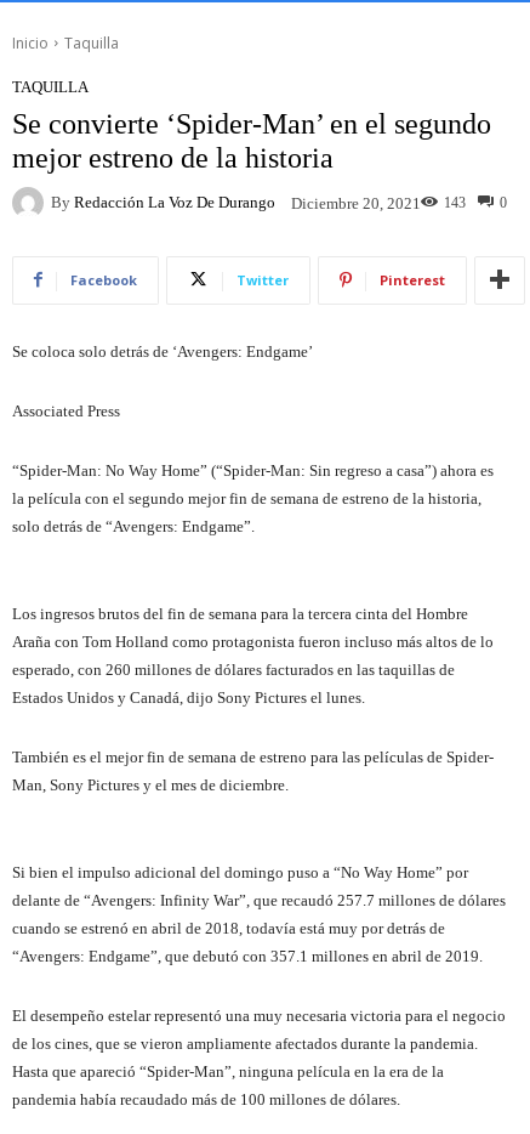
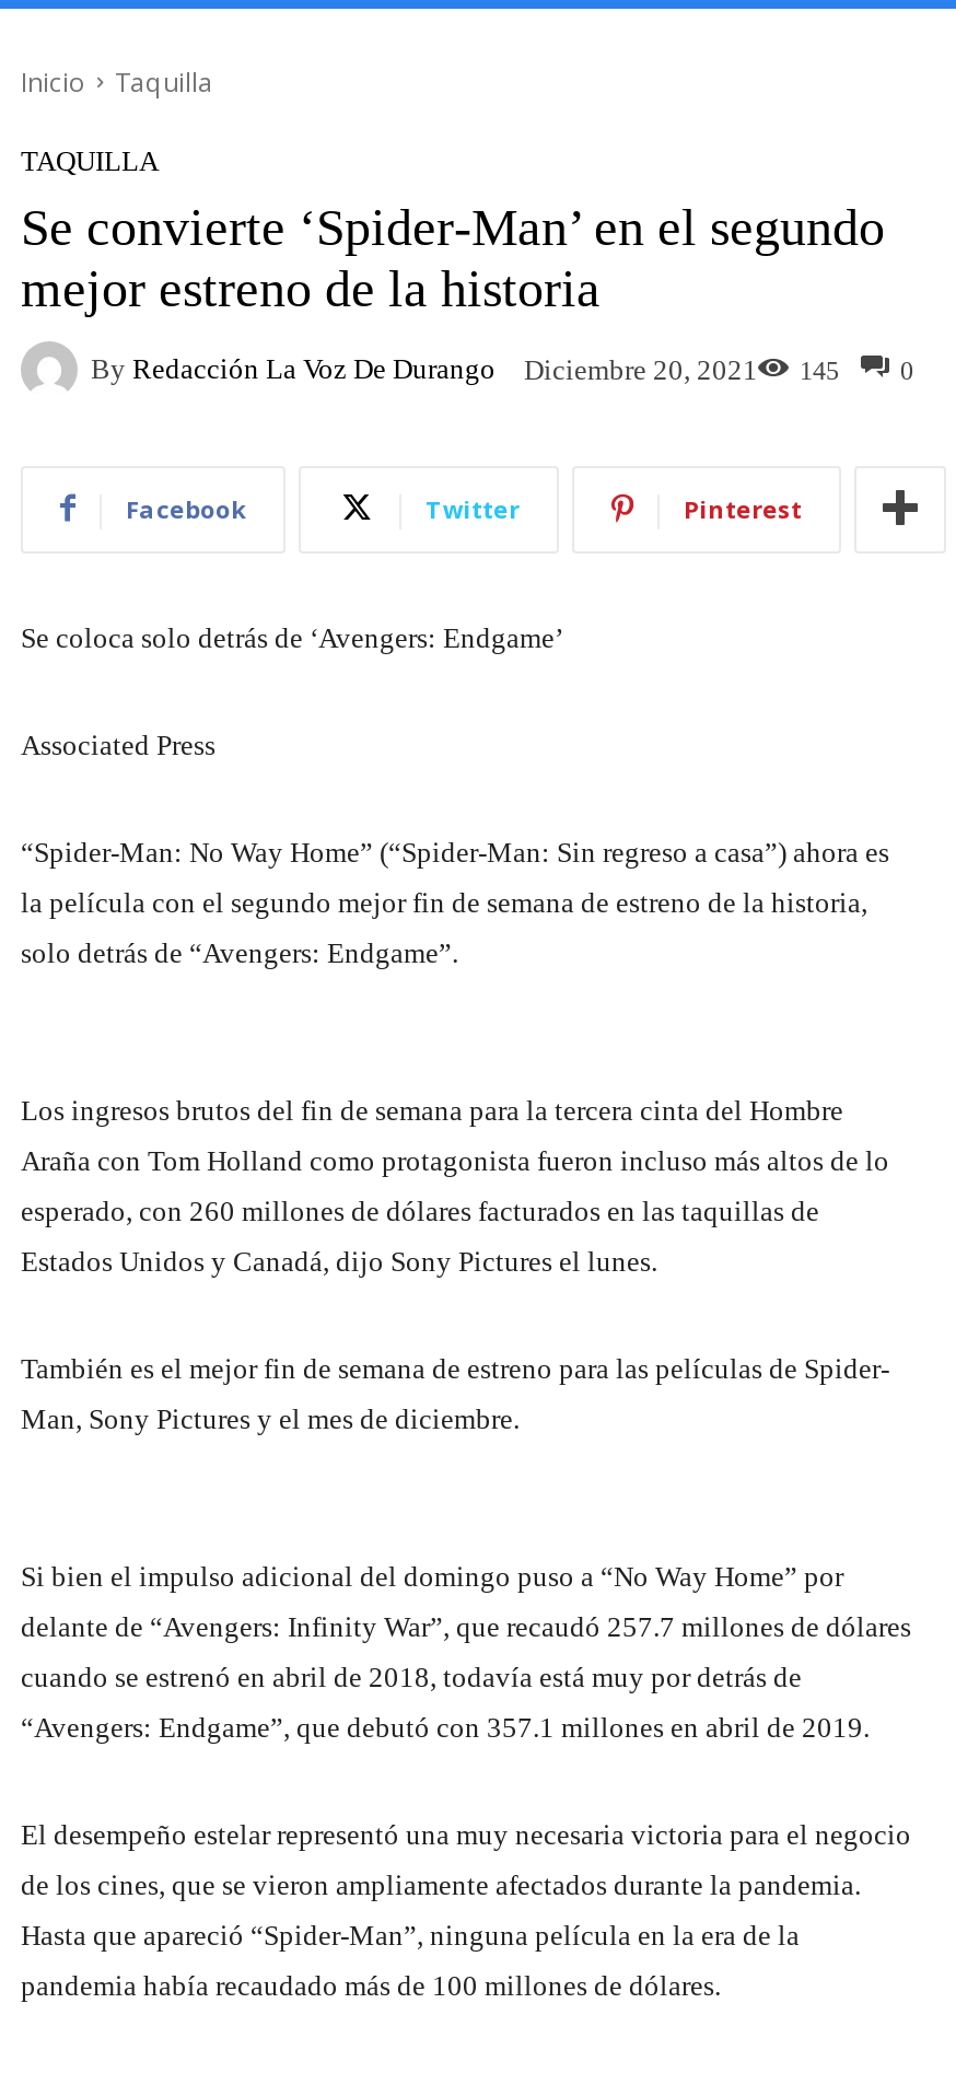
[51,193,507,212] By Redacción La Voz De Durango Diciembre 20, 2021 143 0 -> [91,352,913,387] By Redacción La Voz De Durango Diciembre 20, 2021 145 0

